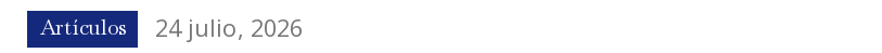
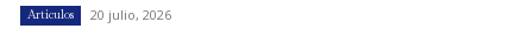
[40,10,303,43] Artículos 24 julio, 2026 -> [27,5,171,23] Artículos 20 julio, 2026

